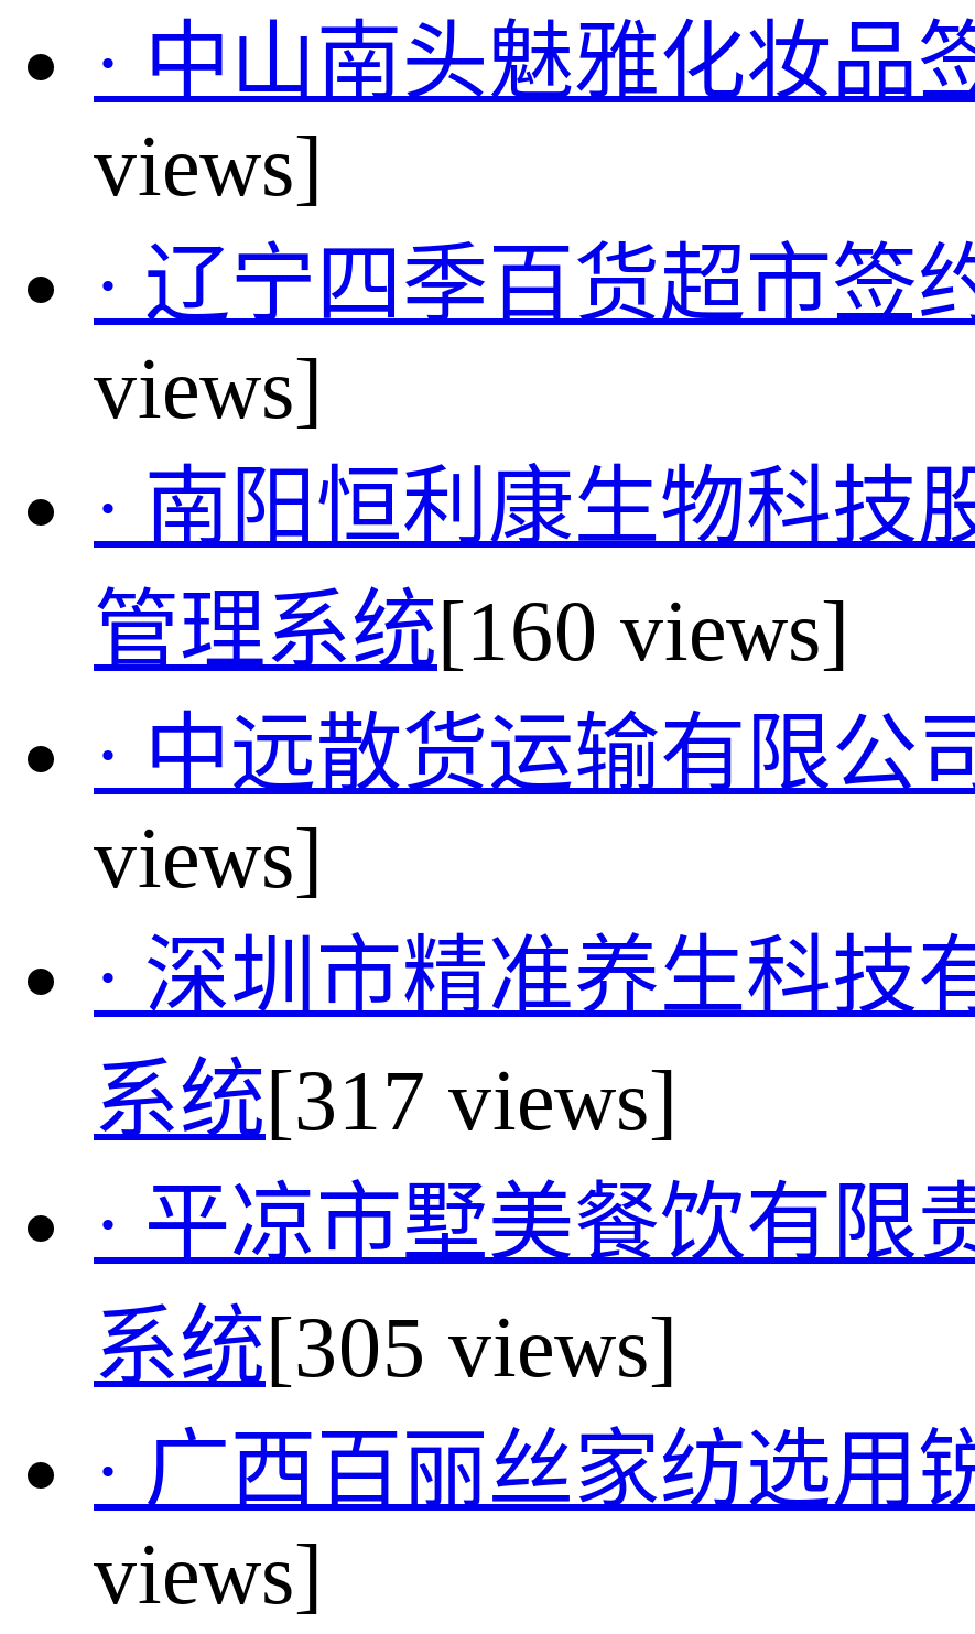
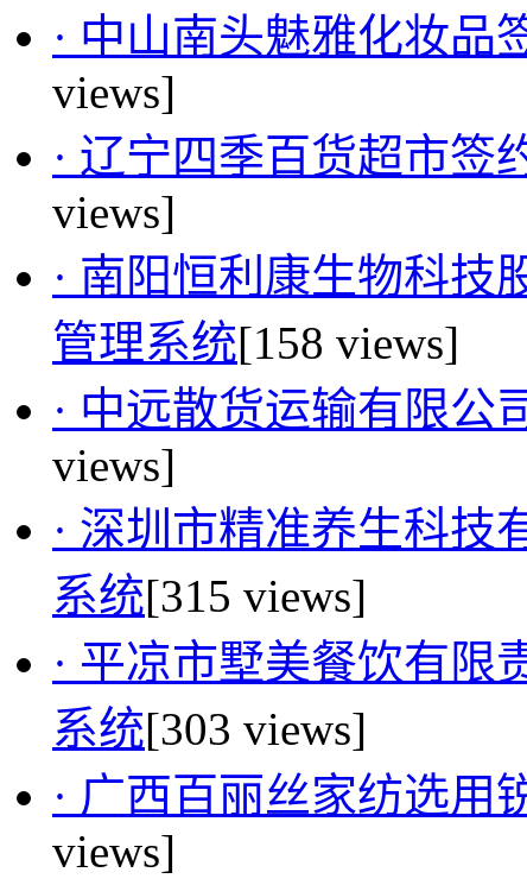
[94,582,849,677] 管理系统[160 views] -> [52,317,459,368] 管理系统[158 views]
[94,1052,678,1147] 系统[317 views] -> [52,570,367,621] 系统[315 views]
[94,1299,678,1393] 系统[305 views] -> [52,703,367,754] 系统[303 views]

